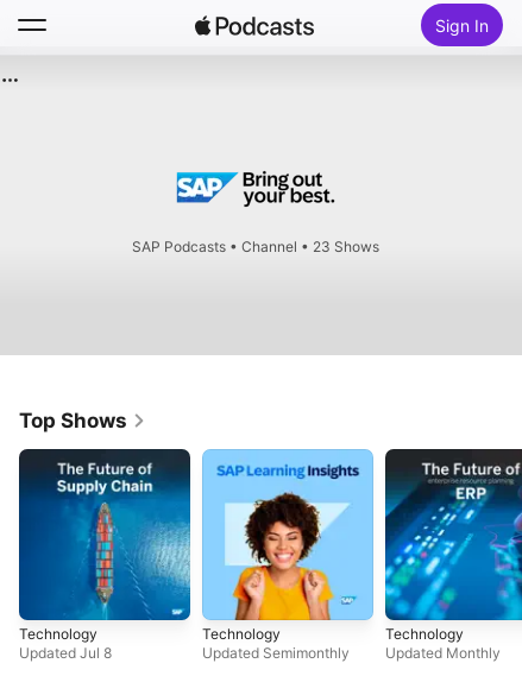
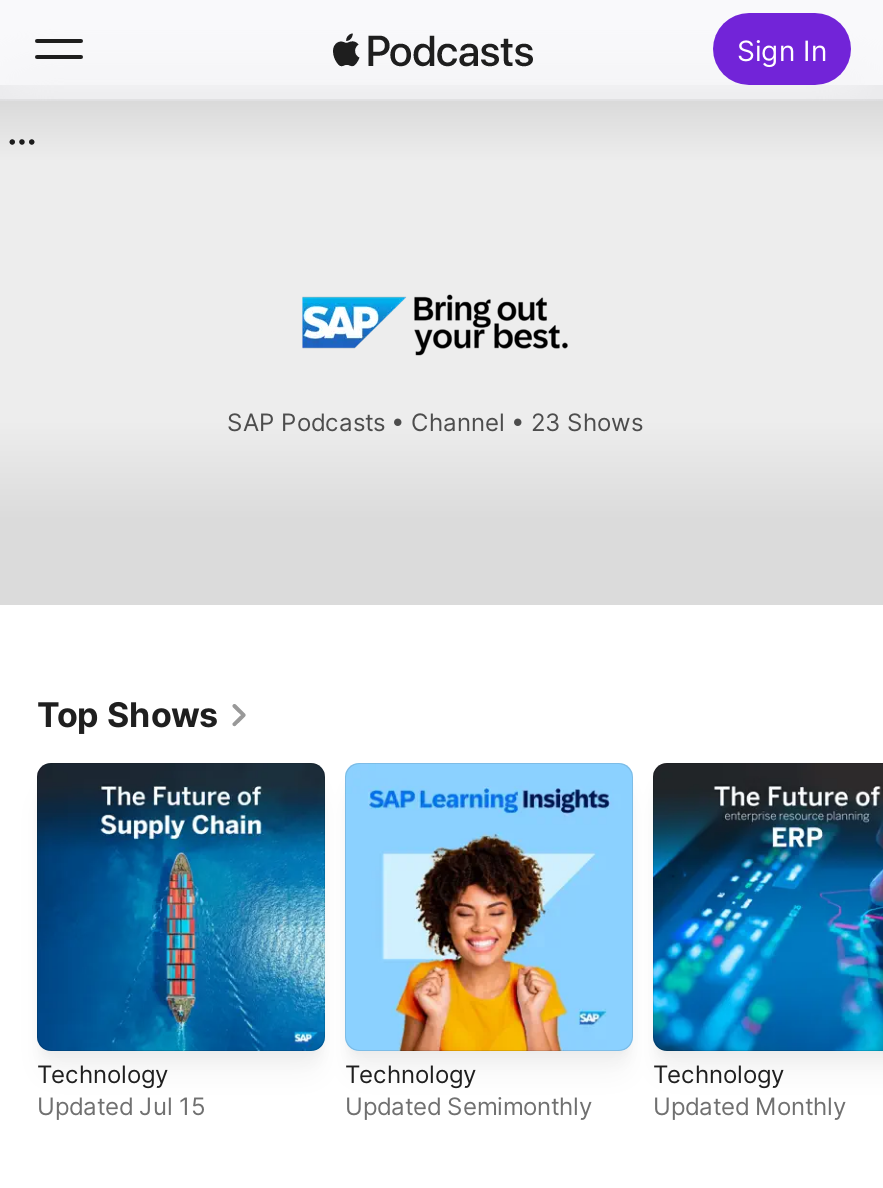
[19,644,112,662] Updated Jul 8 -> [37,1091,205,1121] Updated Jul 15

